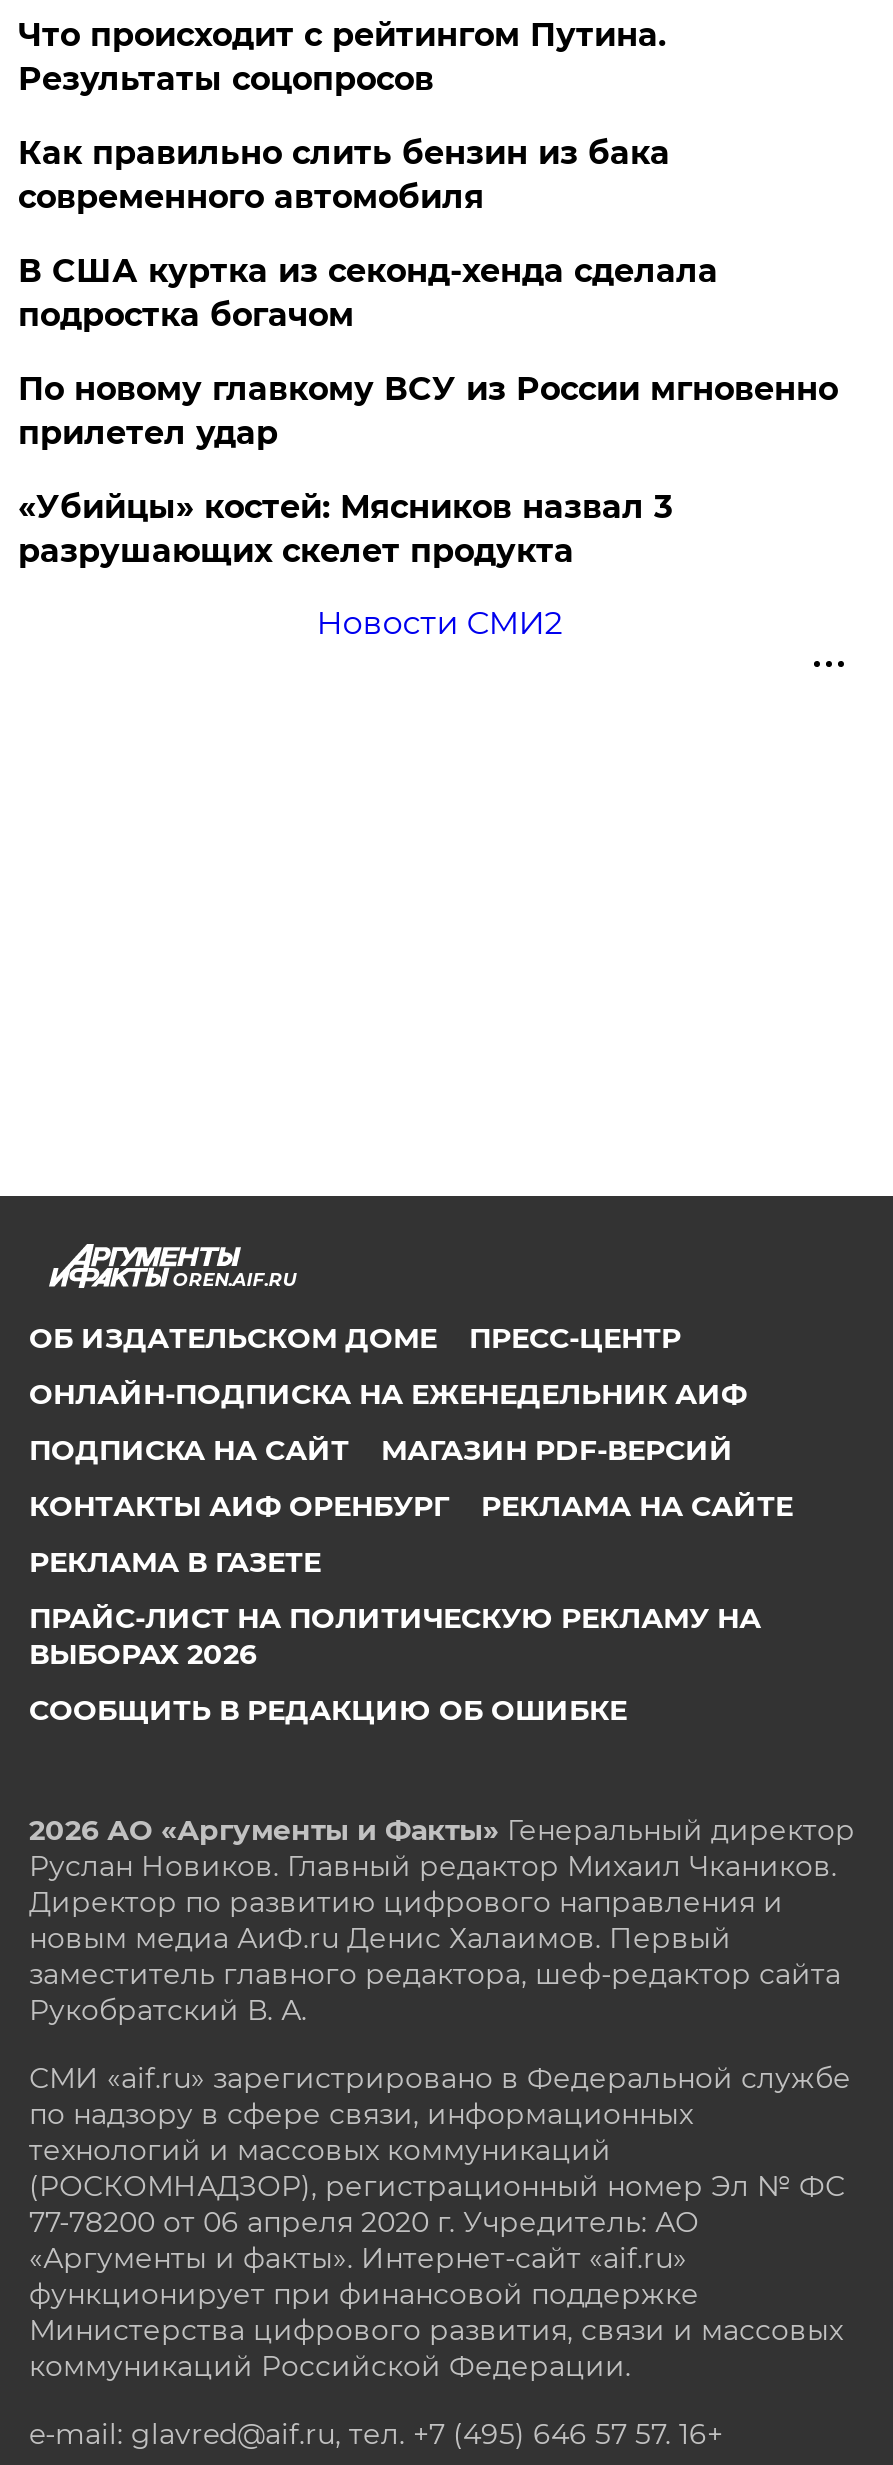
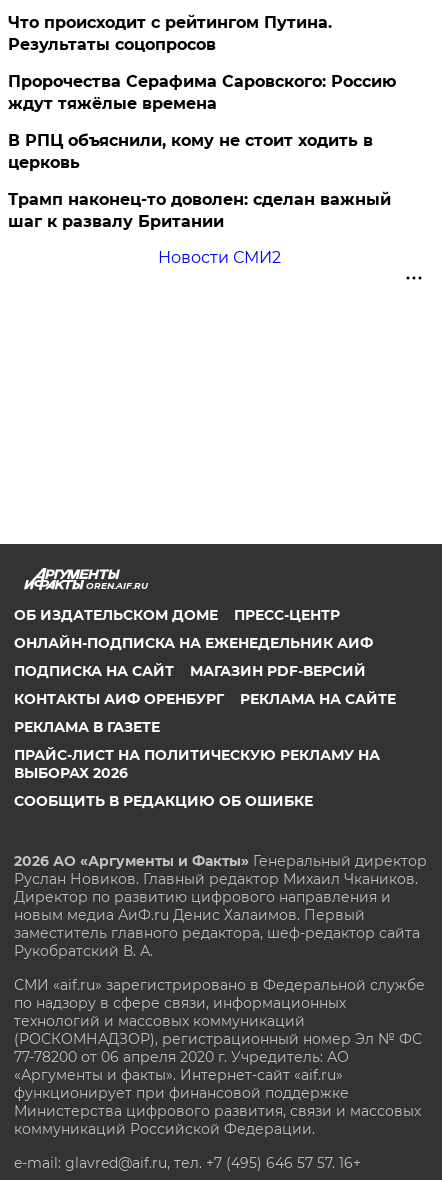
[18,134,838,570] Как правильно слить бензин из бака | современного автомобиля | В США куртка из секонд-хенда сделала | подростка богачом | По новому главкому ВСУ из России мгновенно | прилетел удар | «Убийцы» костей: Мясников назвал 3 | разрушающих скелет продукта -> [8,72,396,231] Пророчества Серафима Саровского: Россию | ждут тяжёлые времена | В РПЦ объяснили, кому не стоит ходить в | церковь | Трамп наконец-то доволен: сделан важный | шаг к развалу Британии

